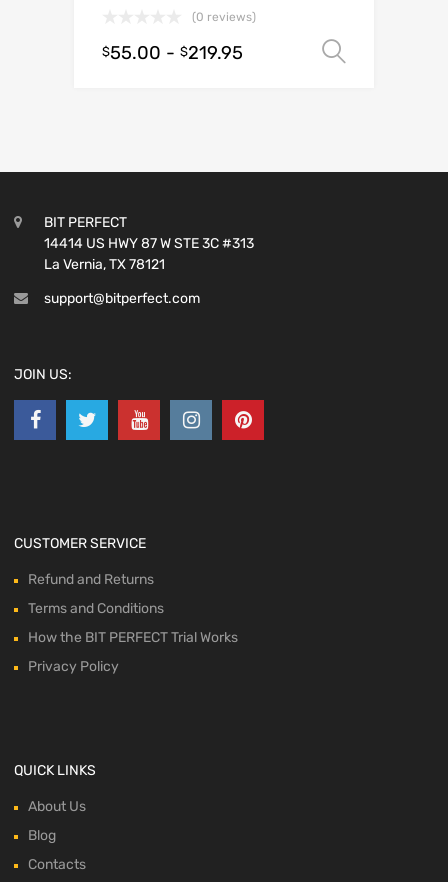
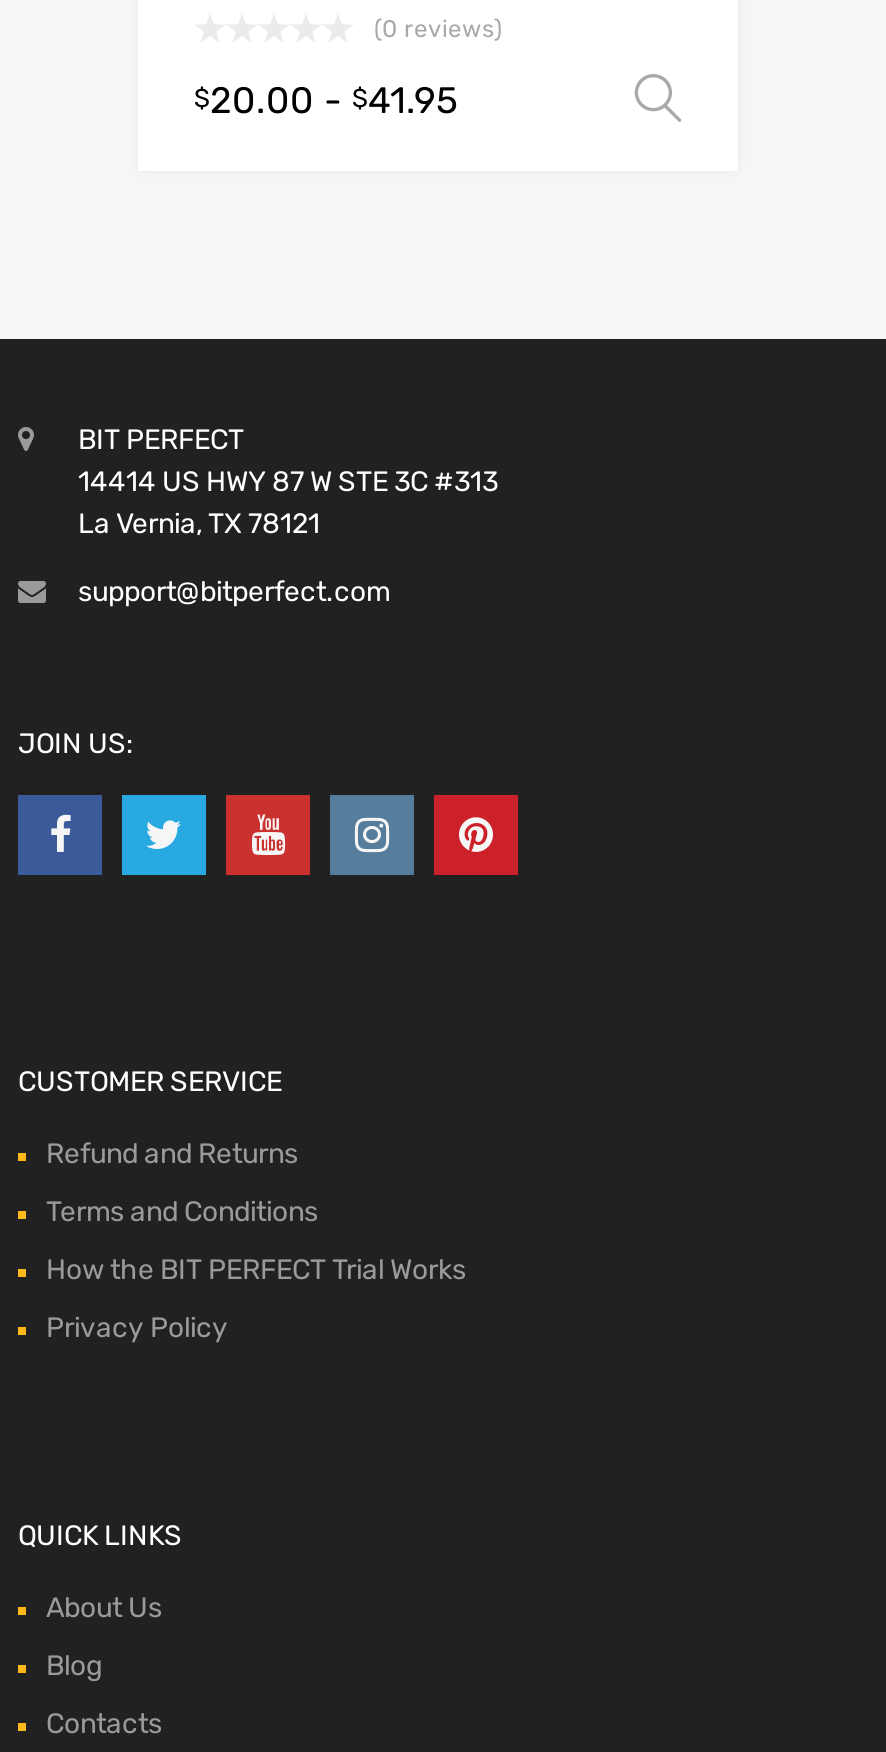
[102,42,243,64] $55.00 - $219.95 -> [194,79,458,123] $20.00 - $41.95

